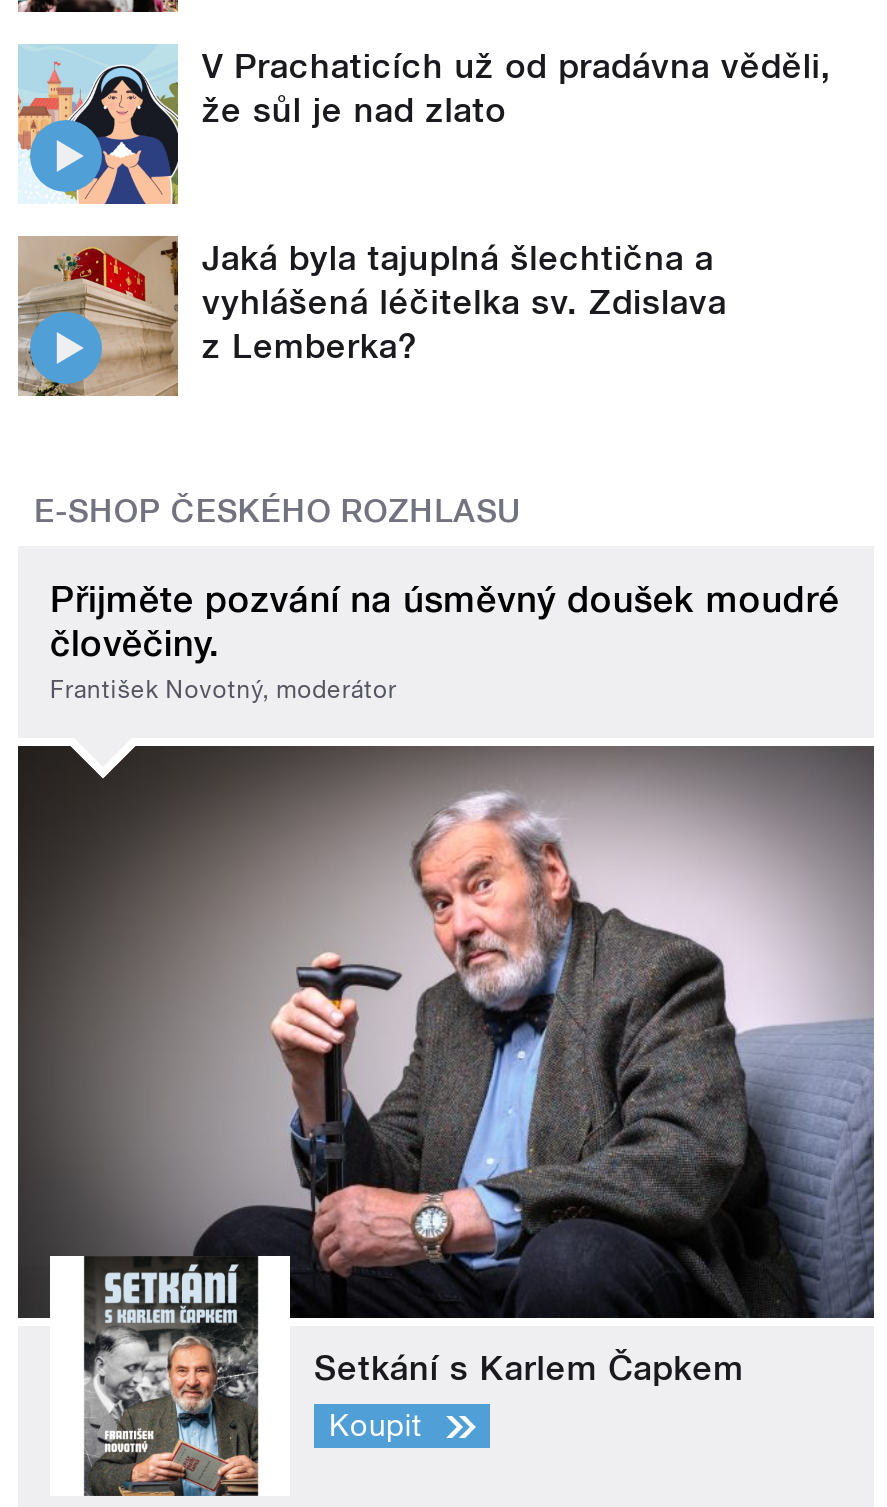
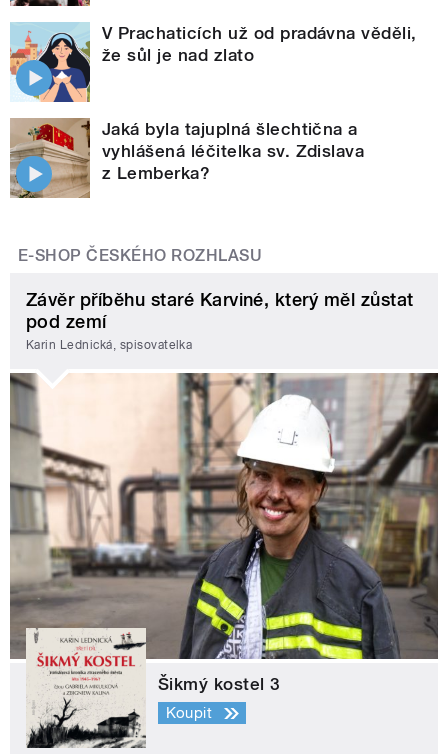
[50,577,839,704] Přijměte pozvání na úsměvný doušek moudré | člověčiny. | František Novotný, moderátor -> [26,289,414,352] Závěr příběhu staré Karviné, který měl zůstat | pod zemí | Karin Lednická, spisovatelka
[16,744,876,1498] [image] | Setkání s Karlem Čapkem -> [9,373,439,749] [image] | Šikmý kostel 3

